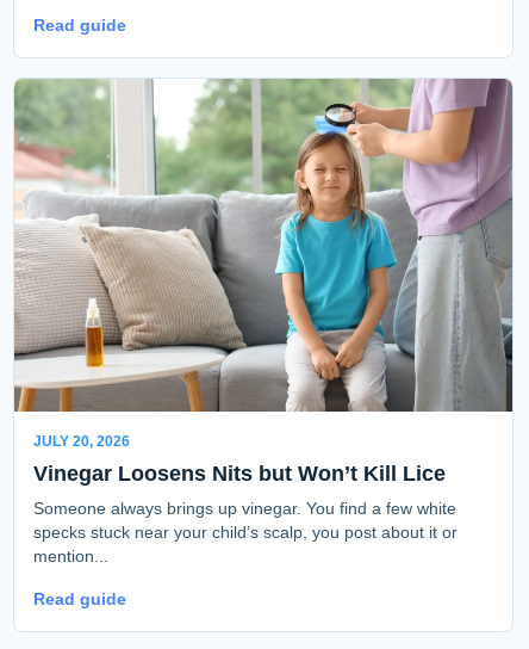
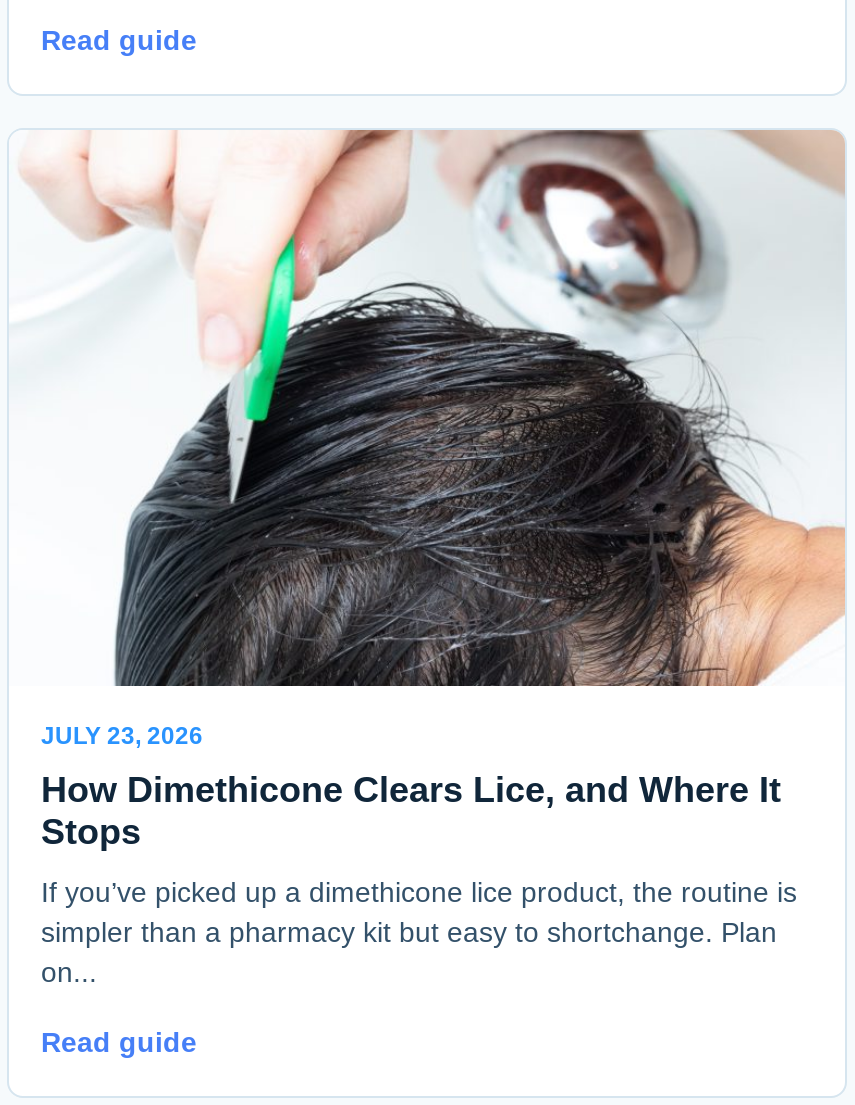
[13,78,514,449] [image] | JULY 20, 2026 -> [9,129,845,750] [image] | JULY 23, 2026
[33,461,446,485] Vinegar Loosens Nits but Won’t Kill Lice -> [41,770,781,852] How Dimethicone Clears Lice, and Where It | Stops
[33,499,458,566] Someone always brings up vinegar. You find a few white | specks stuck near your child’s scalp, you post about it or | mention... -> [41,876,797,988] If you’ve picked up a dimethicone lice product, the routine is | simpler than a pharmacy kit but easy to shortchange. Plan | on...

